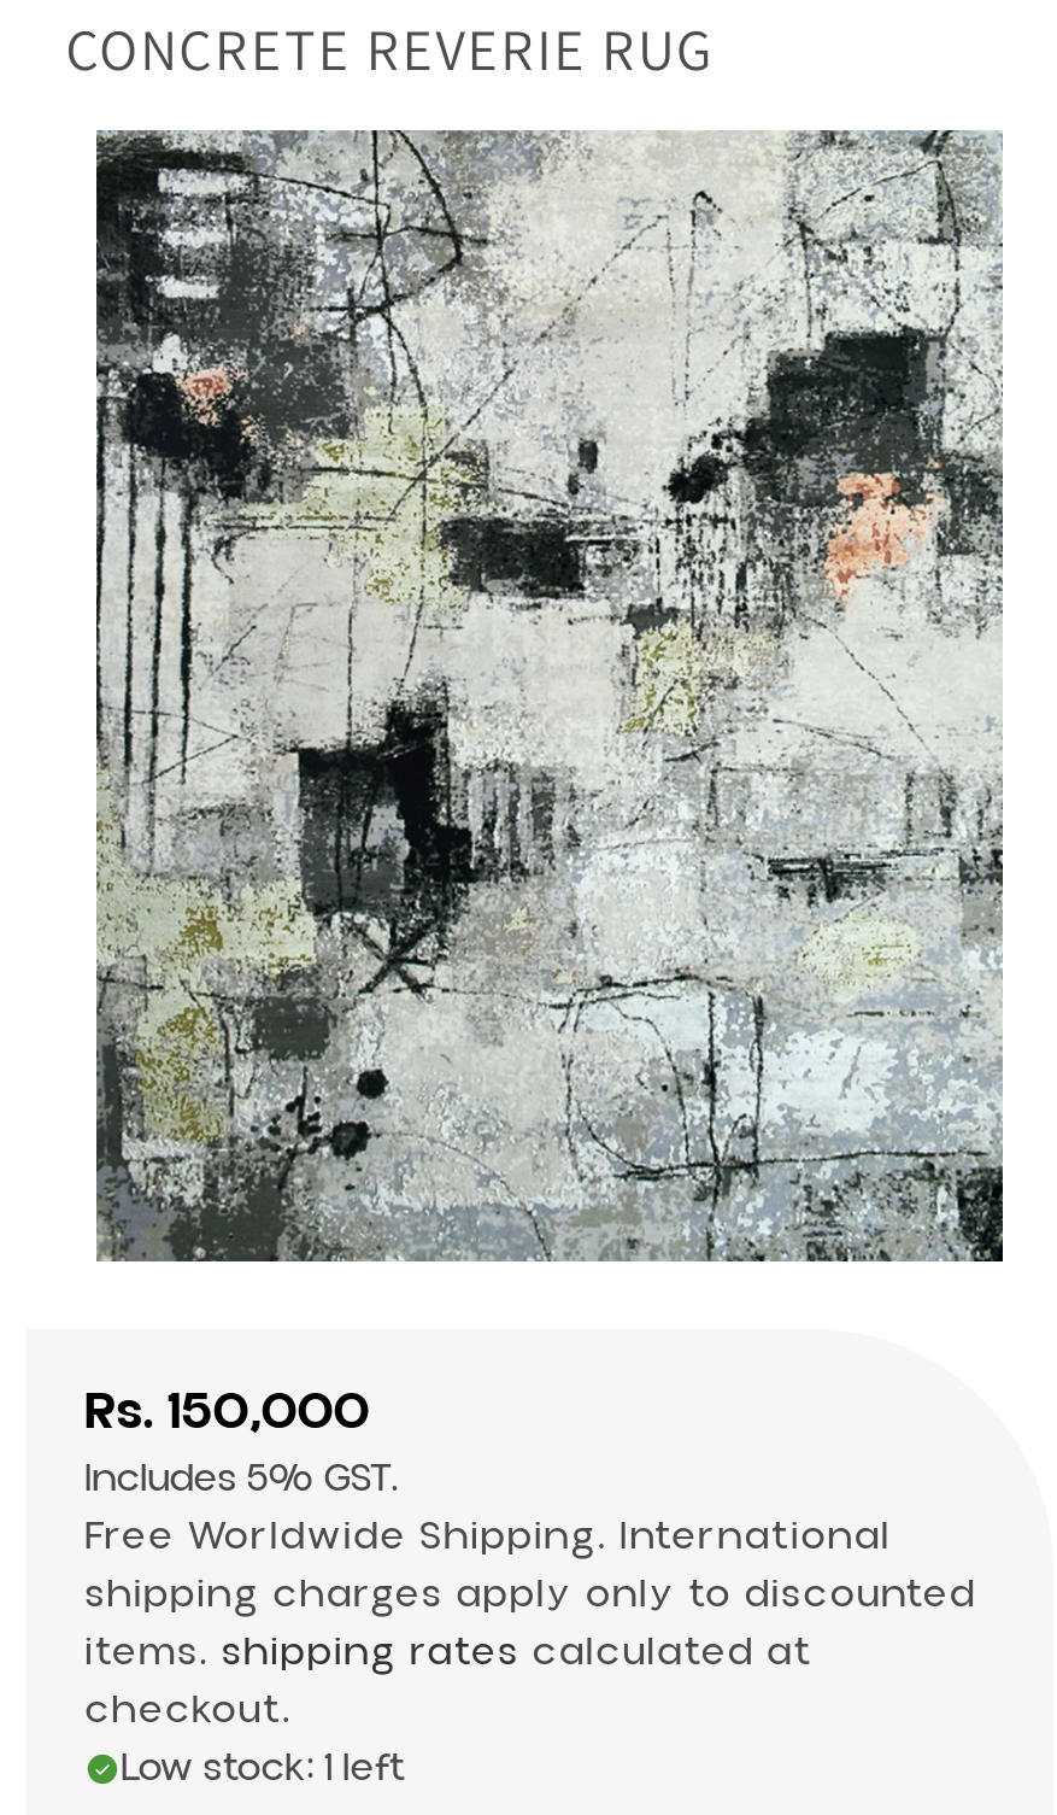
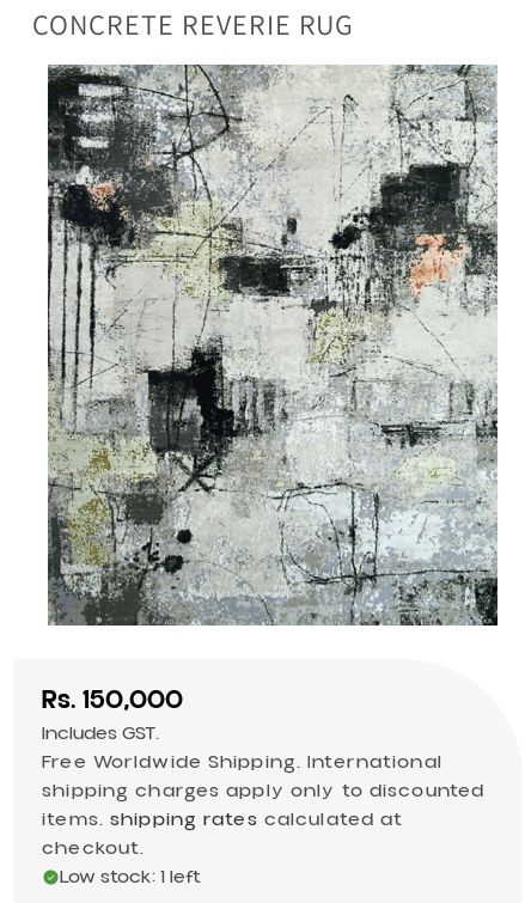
[85,1453,398,1506] Includes 5% GST. -> [42,720,159,747] Includes GST.

